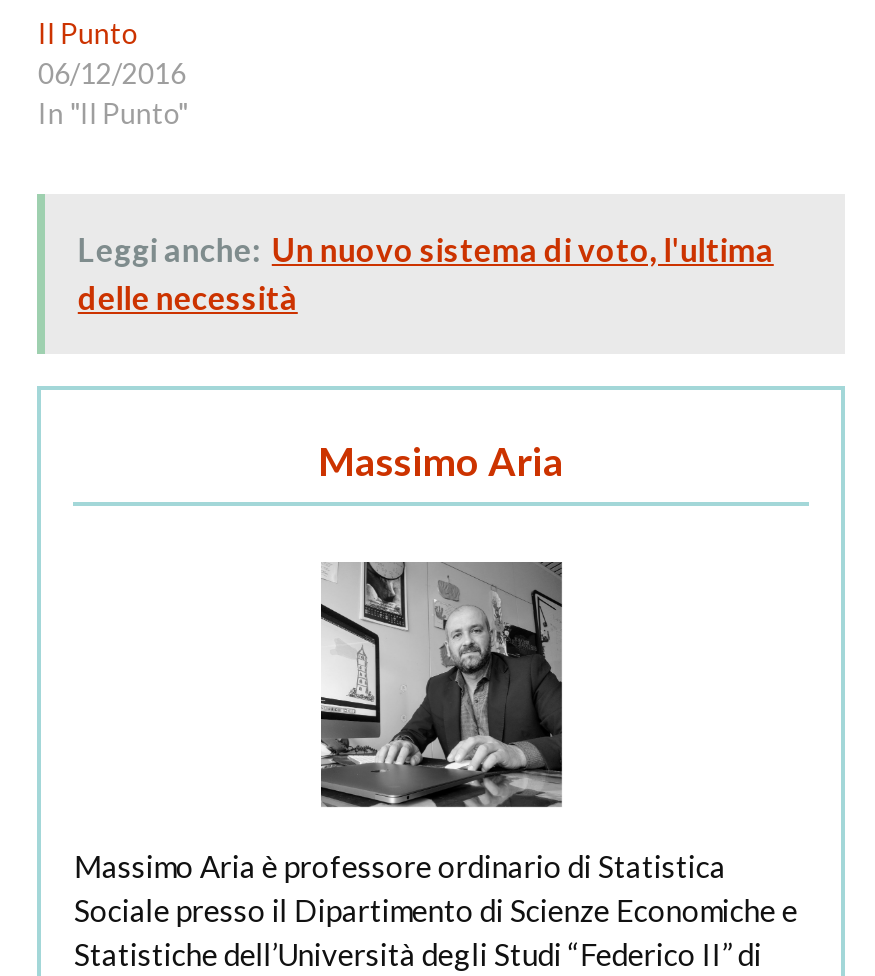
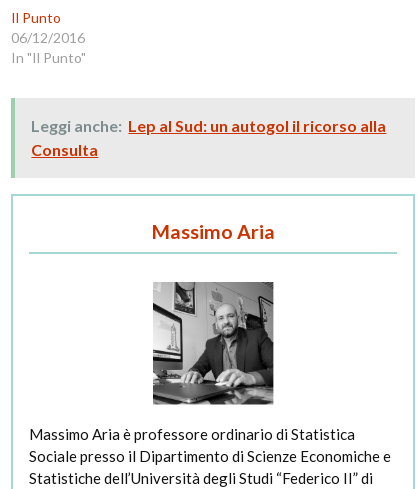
[78,230,774,316] Leggi anche: Un nuovo sistema di voto, l'ultima | delle necessità -> [31,116,386,159] Leggi anche: Lep al Sud: un autogol il ricorso alla | Consulta

